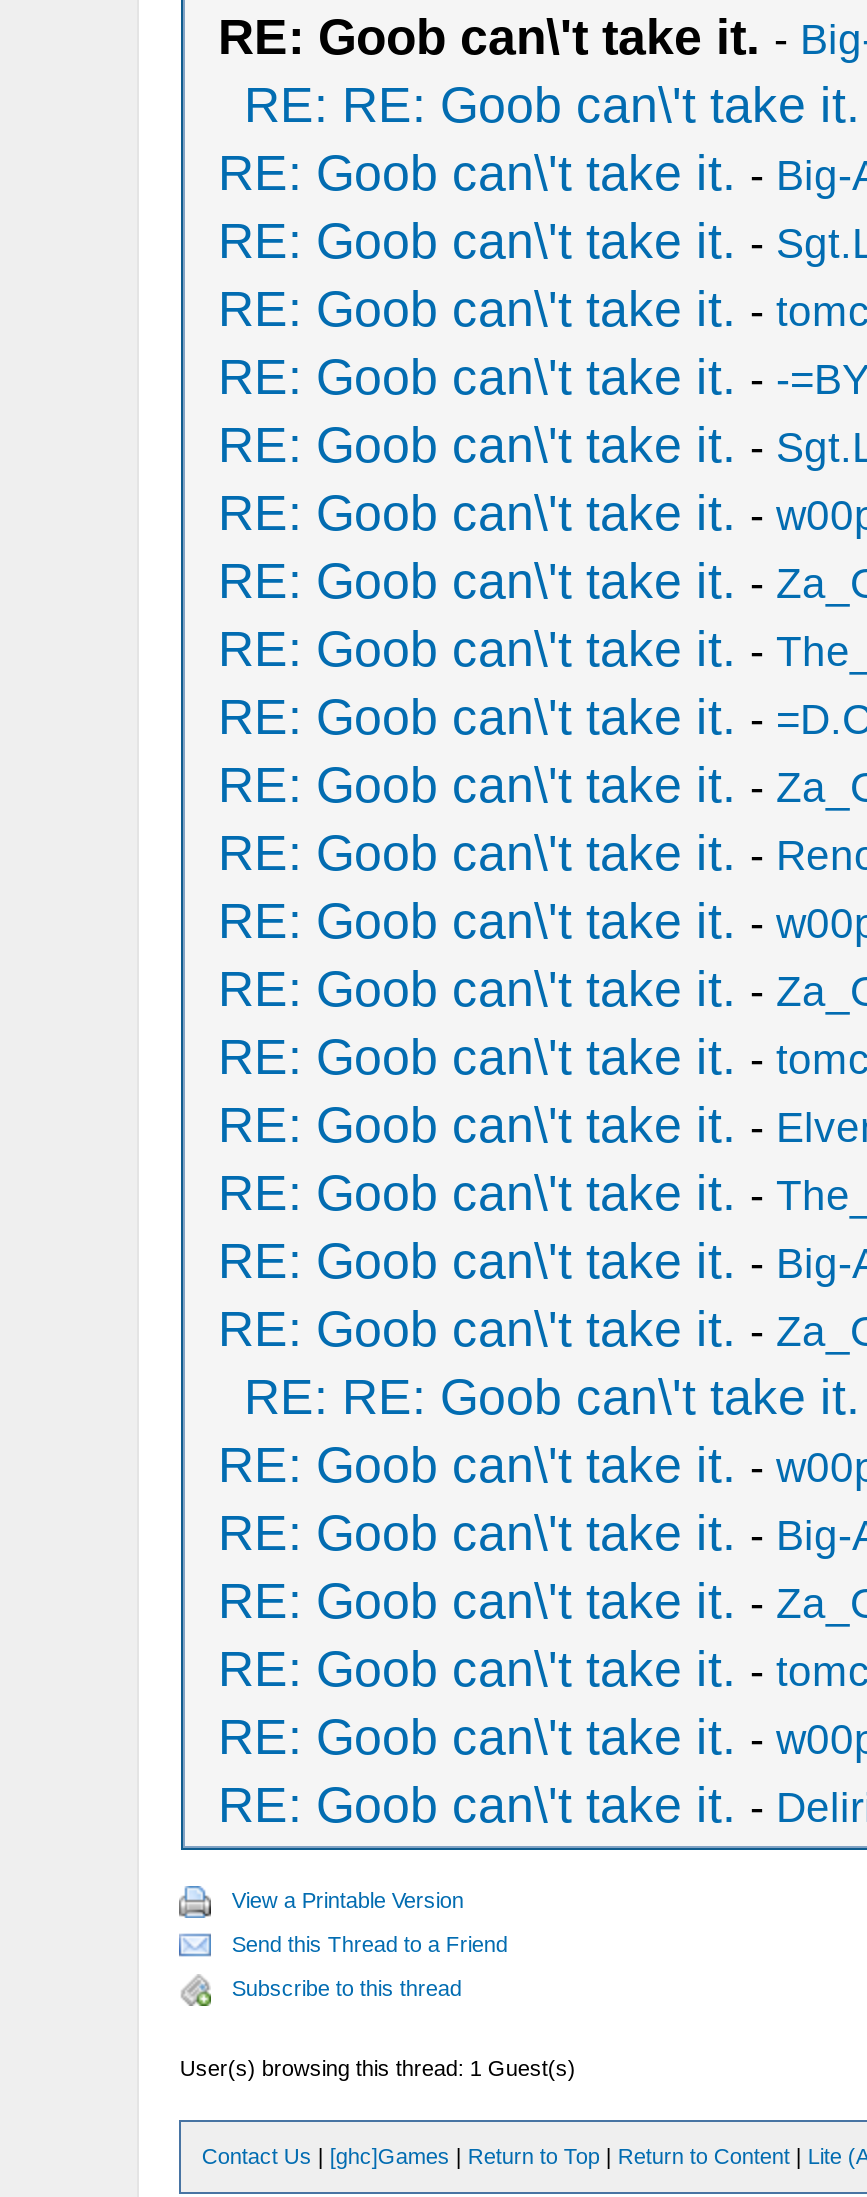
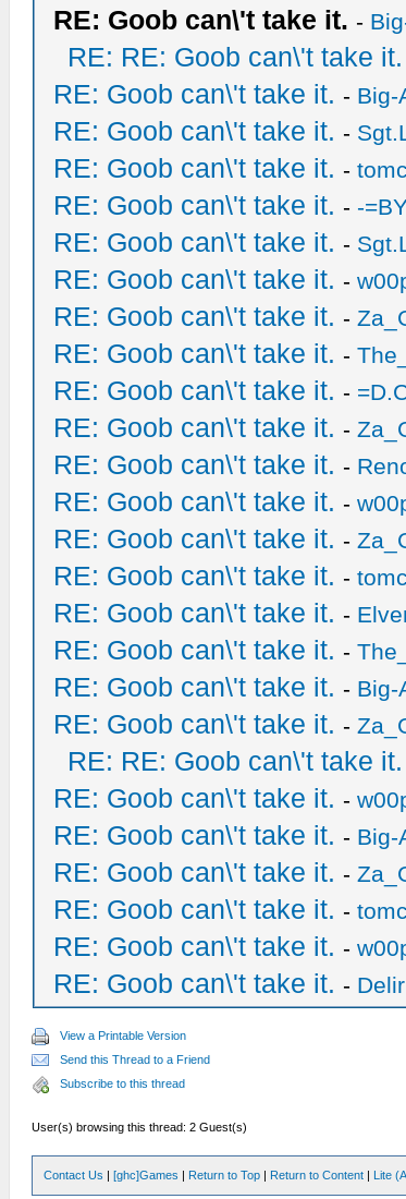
[180,2056,576,2080] User(s) browsing this thread: 1 Guest(s) -> [32,1121,248,1134] User(s) browsing this thread: 2 Guest(s)

